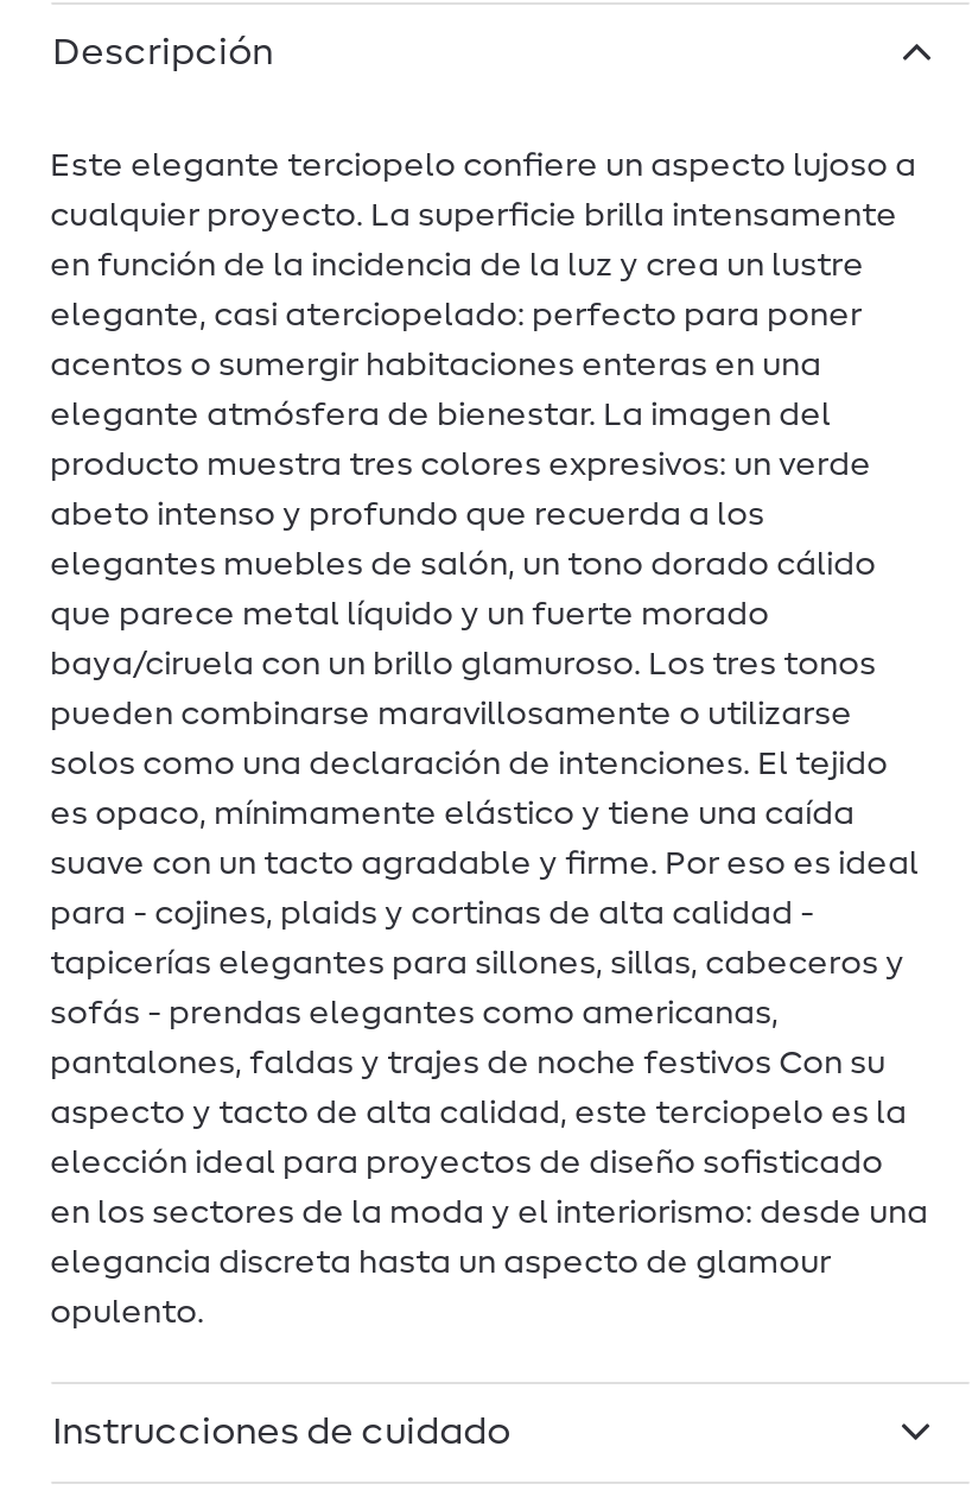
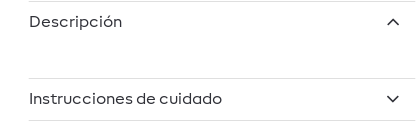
[50,151,928,1331] Este elegante terciopelo confiere un aspecto lujoso a | cualquier proyecto. La superficie brilla intensamente | en función de la incidencia de la luz y crea un lustre | elegante, casi aterciopelado: perfecto para poner | acentos o sumergir habitaciones enteras en una | elegante atmósfera de bienestar. La imagen del | producto muestra tres colores expresivos: un verde | abeto intenso y profundo que recuerda a los | elegantes muebles de salón, un tono dorado cálido | que parece metal líquido y un fuerte morado | baya/ciruela con un brillo glamuroso. Los tres tonos | pueden combinarse maravillosamente o utilizarse | solos como una declaración de intenciones. El tejido | es opaco, mínimamente elástico y tiene una caída | suave con un tacto agradable y firme. Por eso es ideal | para - cojines, plaids y cortinas de alta calidad - | tapicerías elegantes para sillones, sillas, cabeceros y | sofás - prendas elegantes como americanas, | pantalones, faldas y trajes de noche festivos Con su | aspecto y tacto de alta calidad, este terciopelo es la | elección ideal para proyectos de diseño sofisticado | en los sectores de la moda y el interiorismo: desde una | elegancia discreta hasta un aspecto de glamour | opulento. -> none

